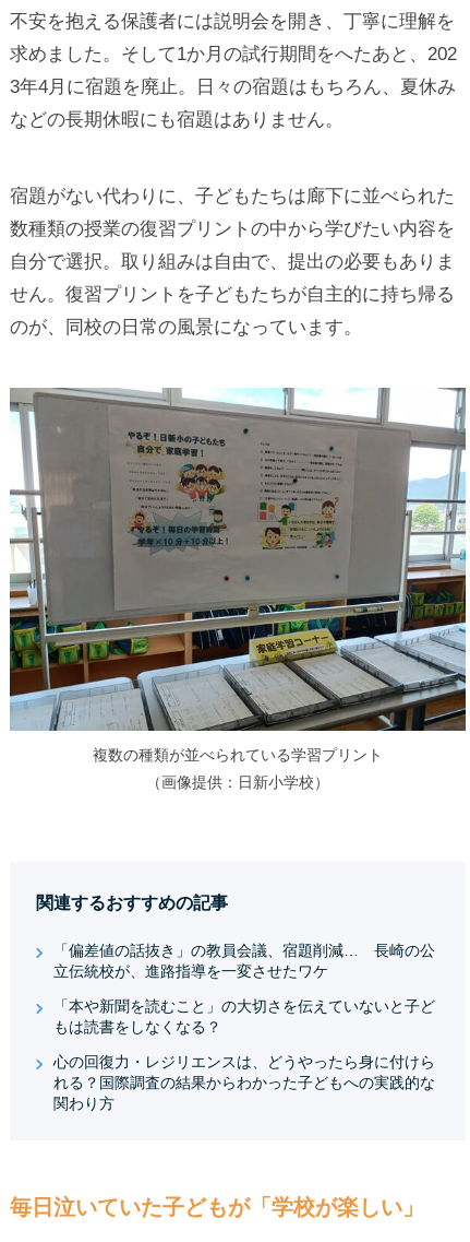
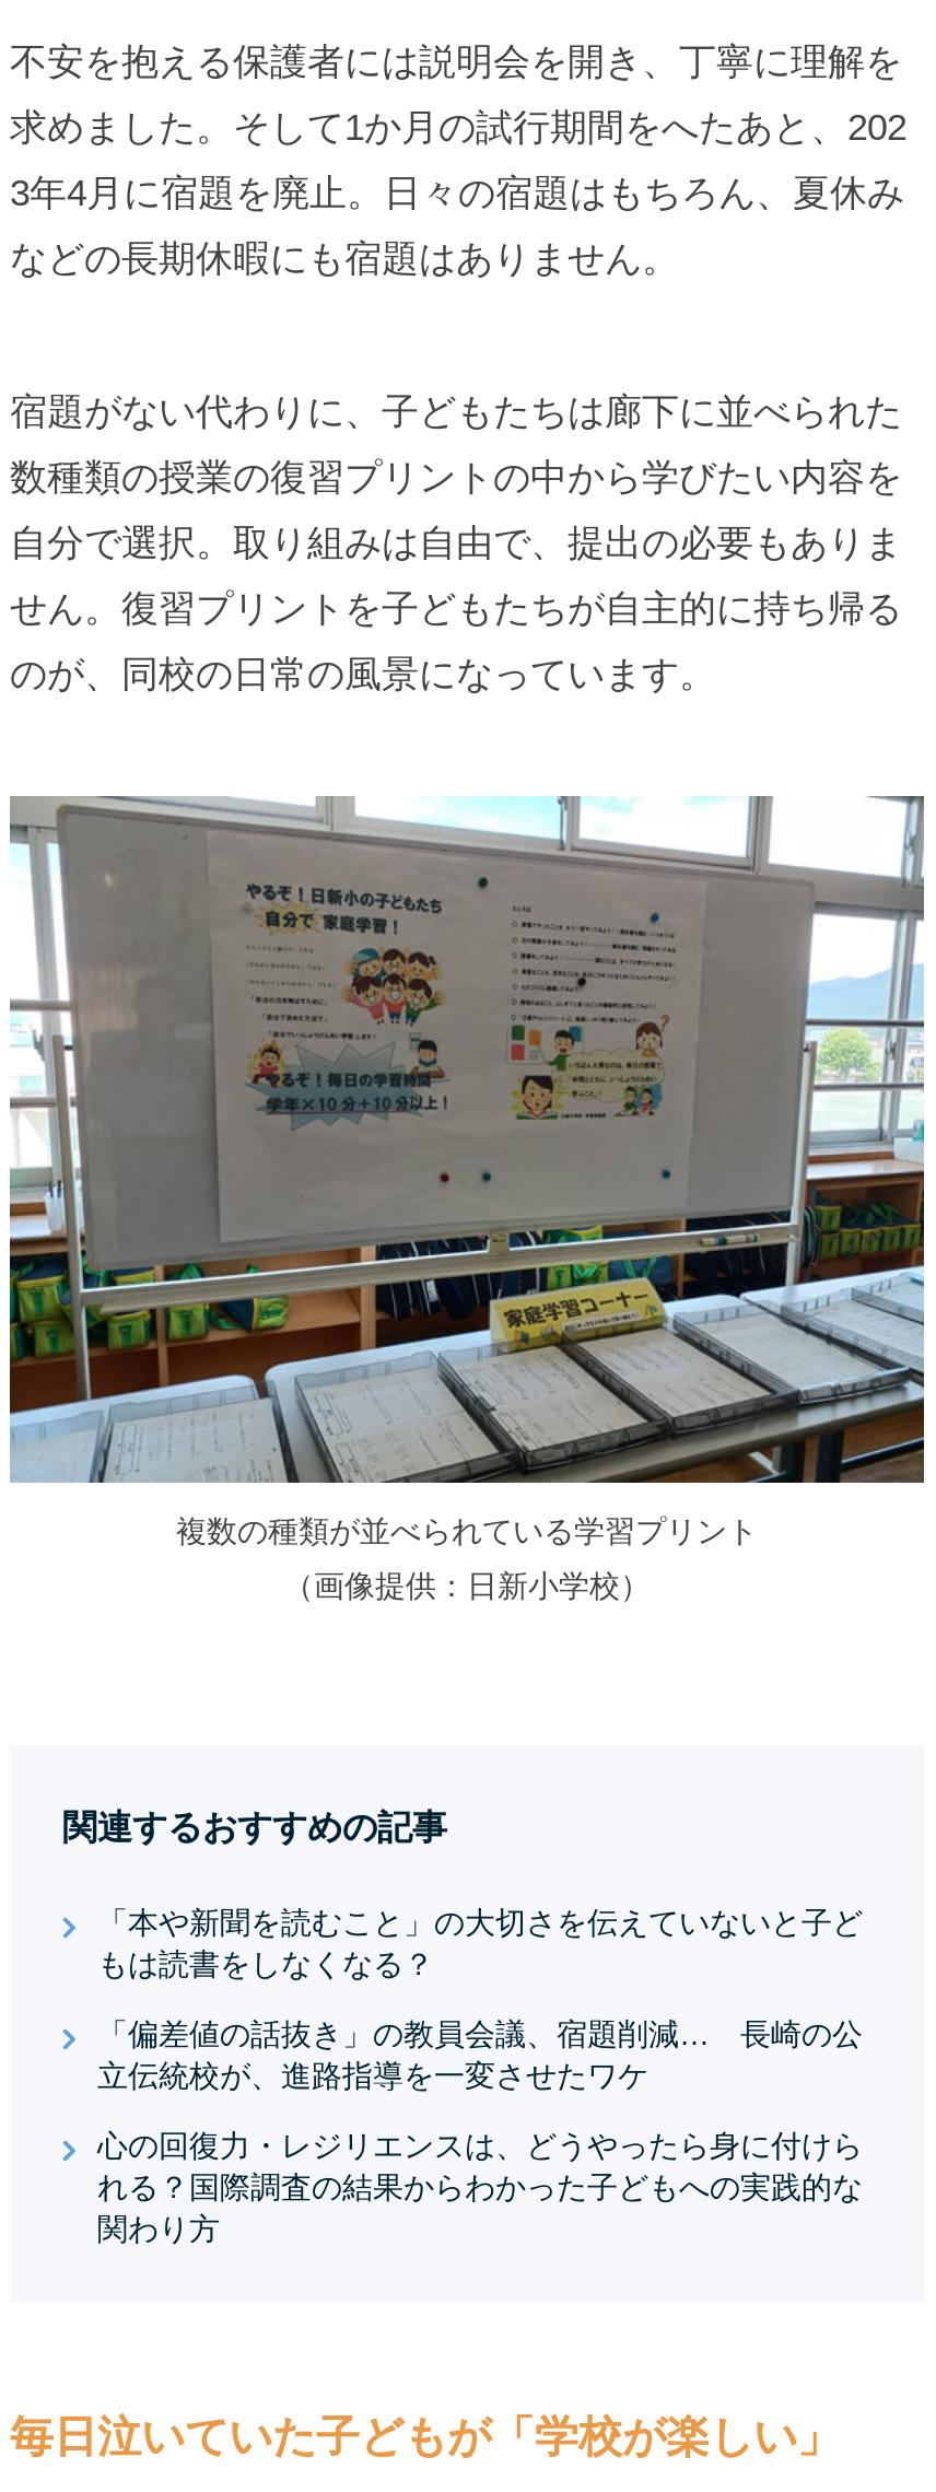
moved [53,941,435,979] -> [97,2015,863,2092]: 「偏差値の話抜き」の教員会議、宿題削減… 長崎の公 | 立伝統校が、進路指導を一変させたワケ
moved [53,997,435,1035] -> [97,1904,863,1980]: 「本や新聞を読むこと」の大切さを伝えていないと子ど | もは読書をしなくなる？

